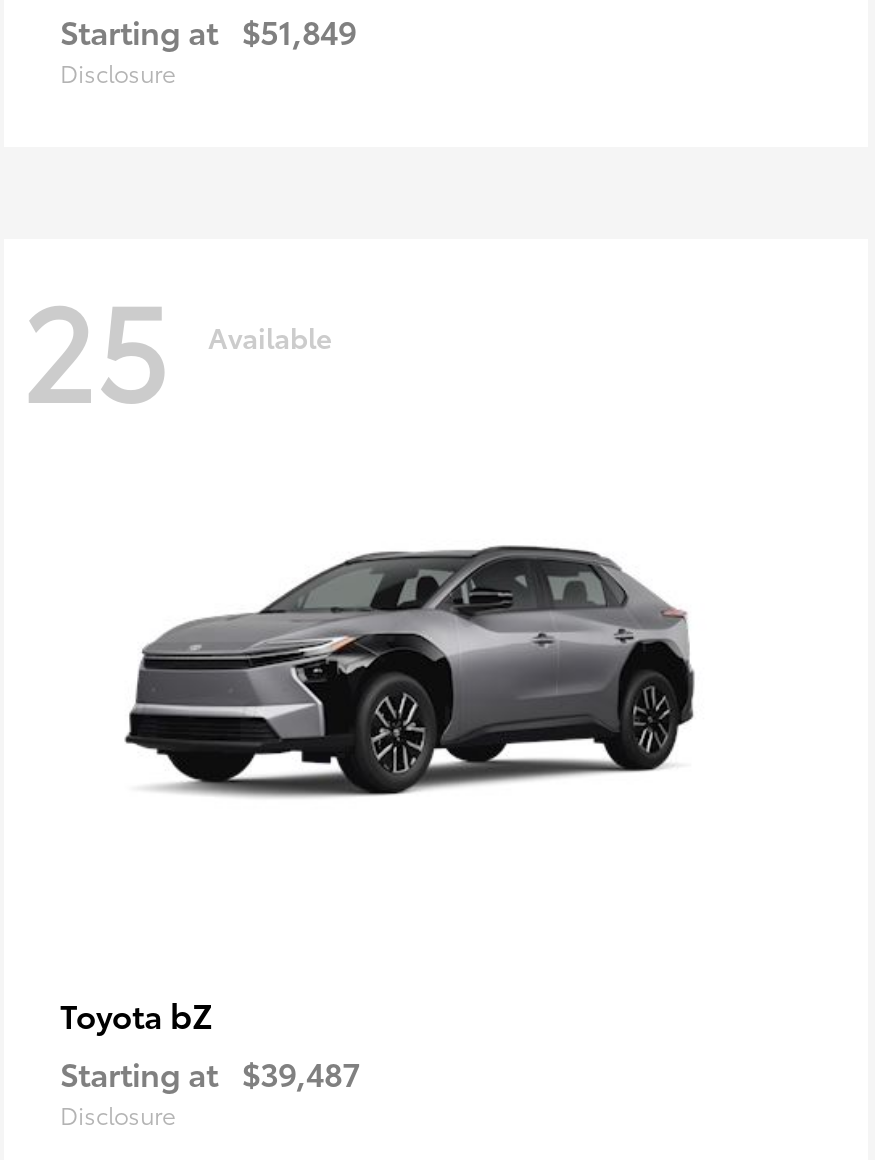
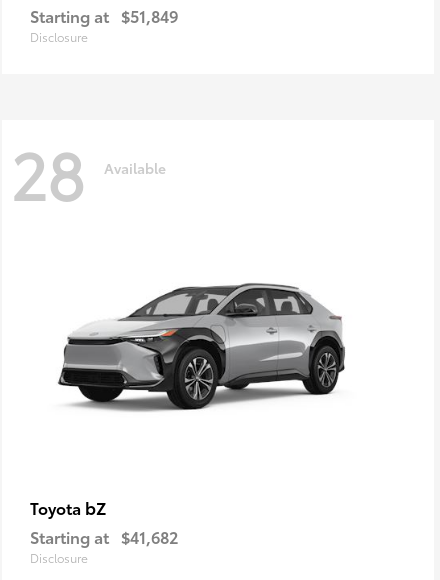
[20,253,332,437] 25 Available -> [10,126,166,218] 28 Available
[116,544,696,822] [image] -> [57,273,347,412] [image]
[60,1049,360,1095] Starting at $39,487 -> [30,525,178,548] Starting at $41,682

